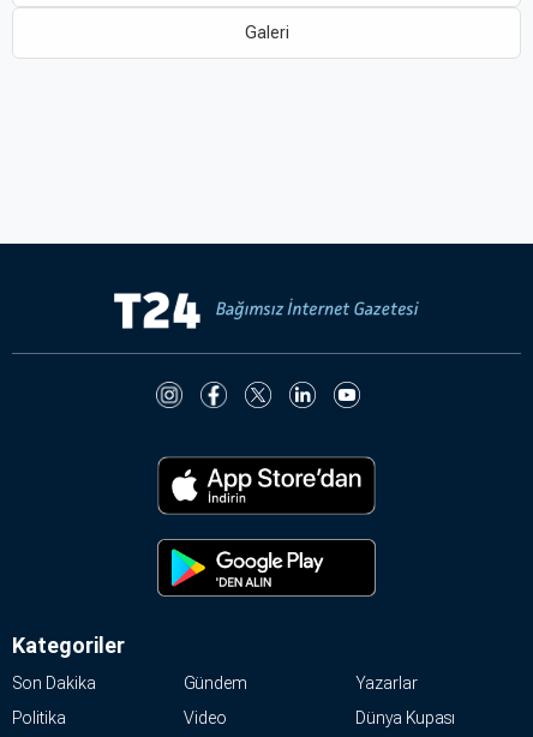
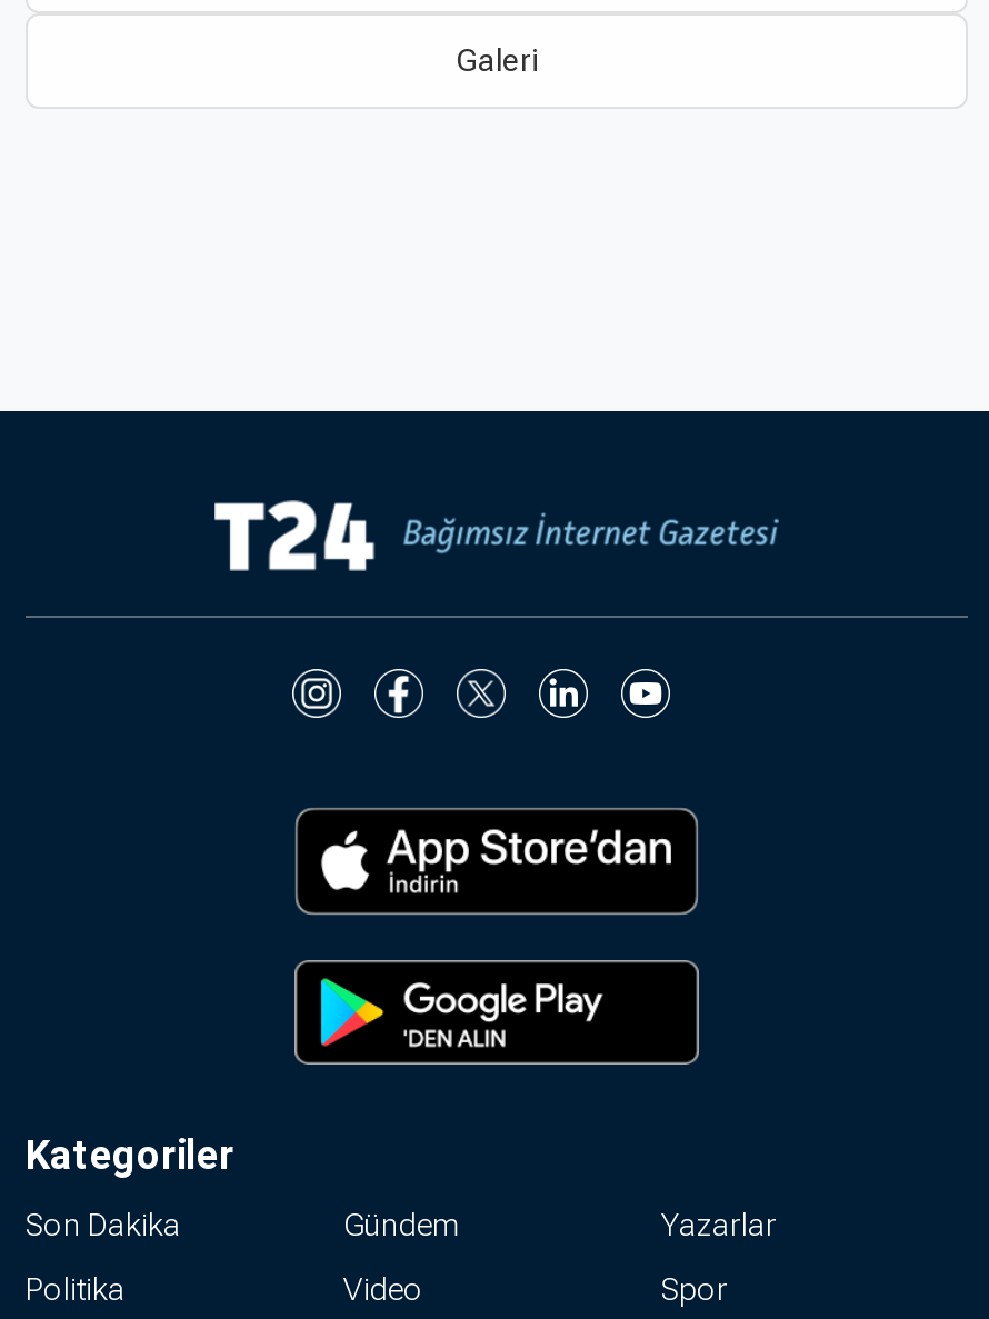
[355,708,455,727] Dünya Kupası -> [661,1272,728,1308] Spor

